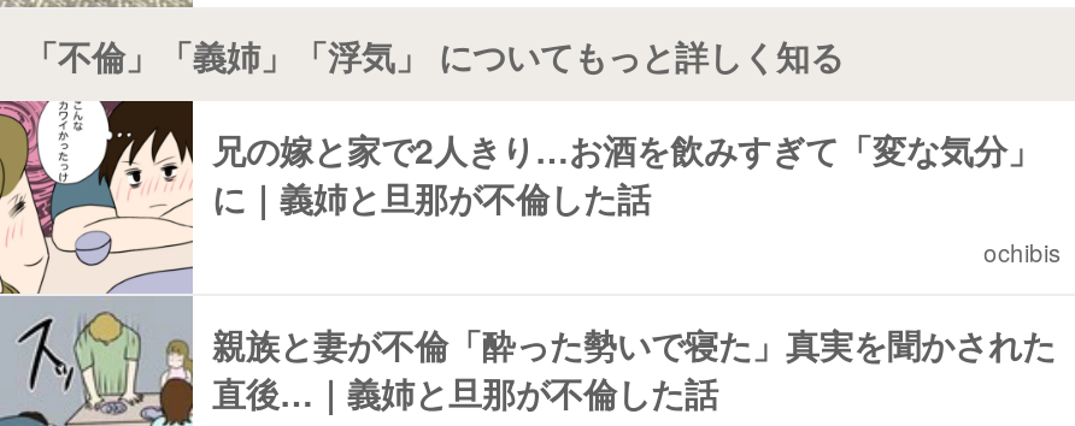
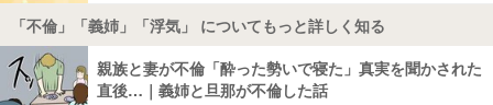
[7,99,1061,296] [image] | 兄の嫁と家で2人きり…お酒を飲みすぎて「変な気分」 | に｜義姉と旦那が不倫した話 | ochibis -> none

